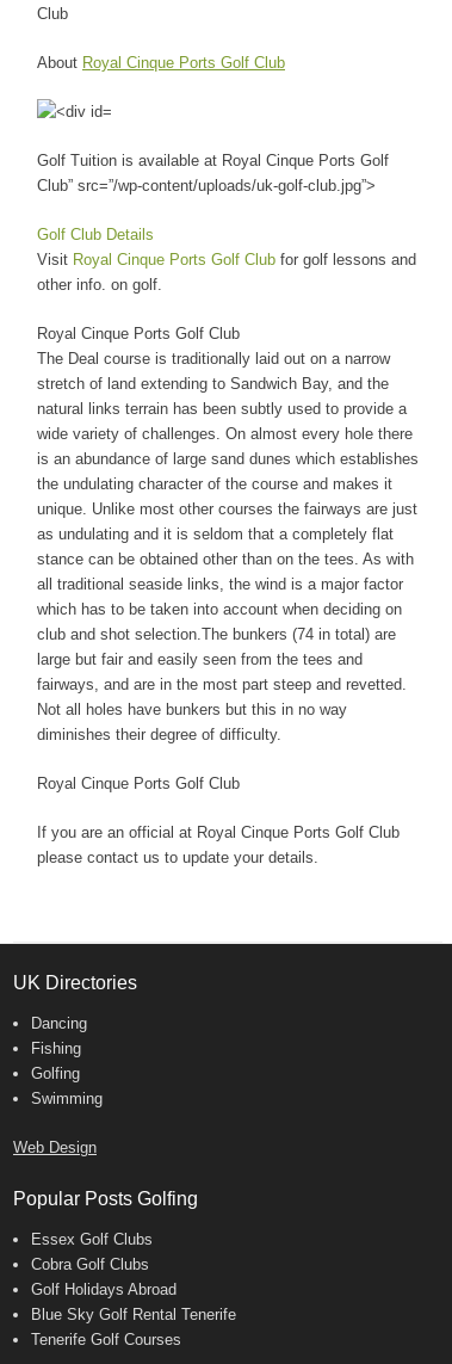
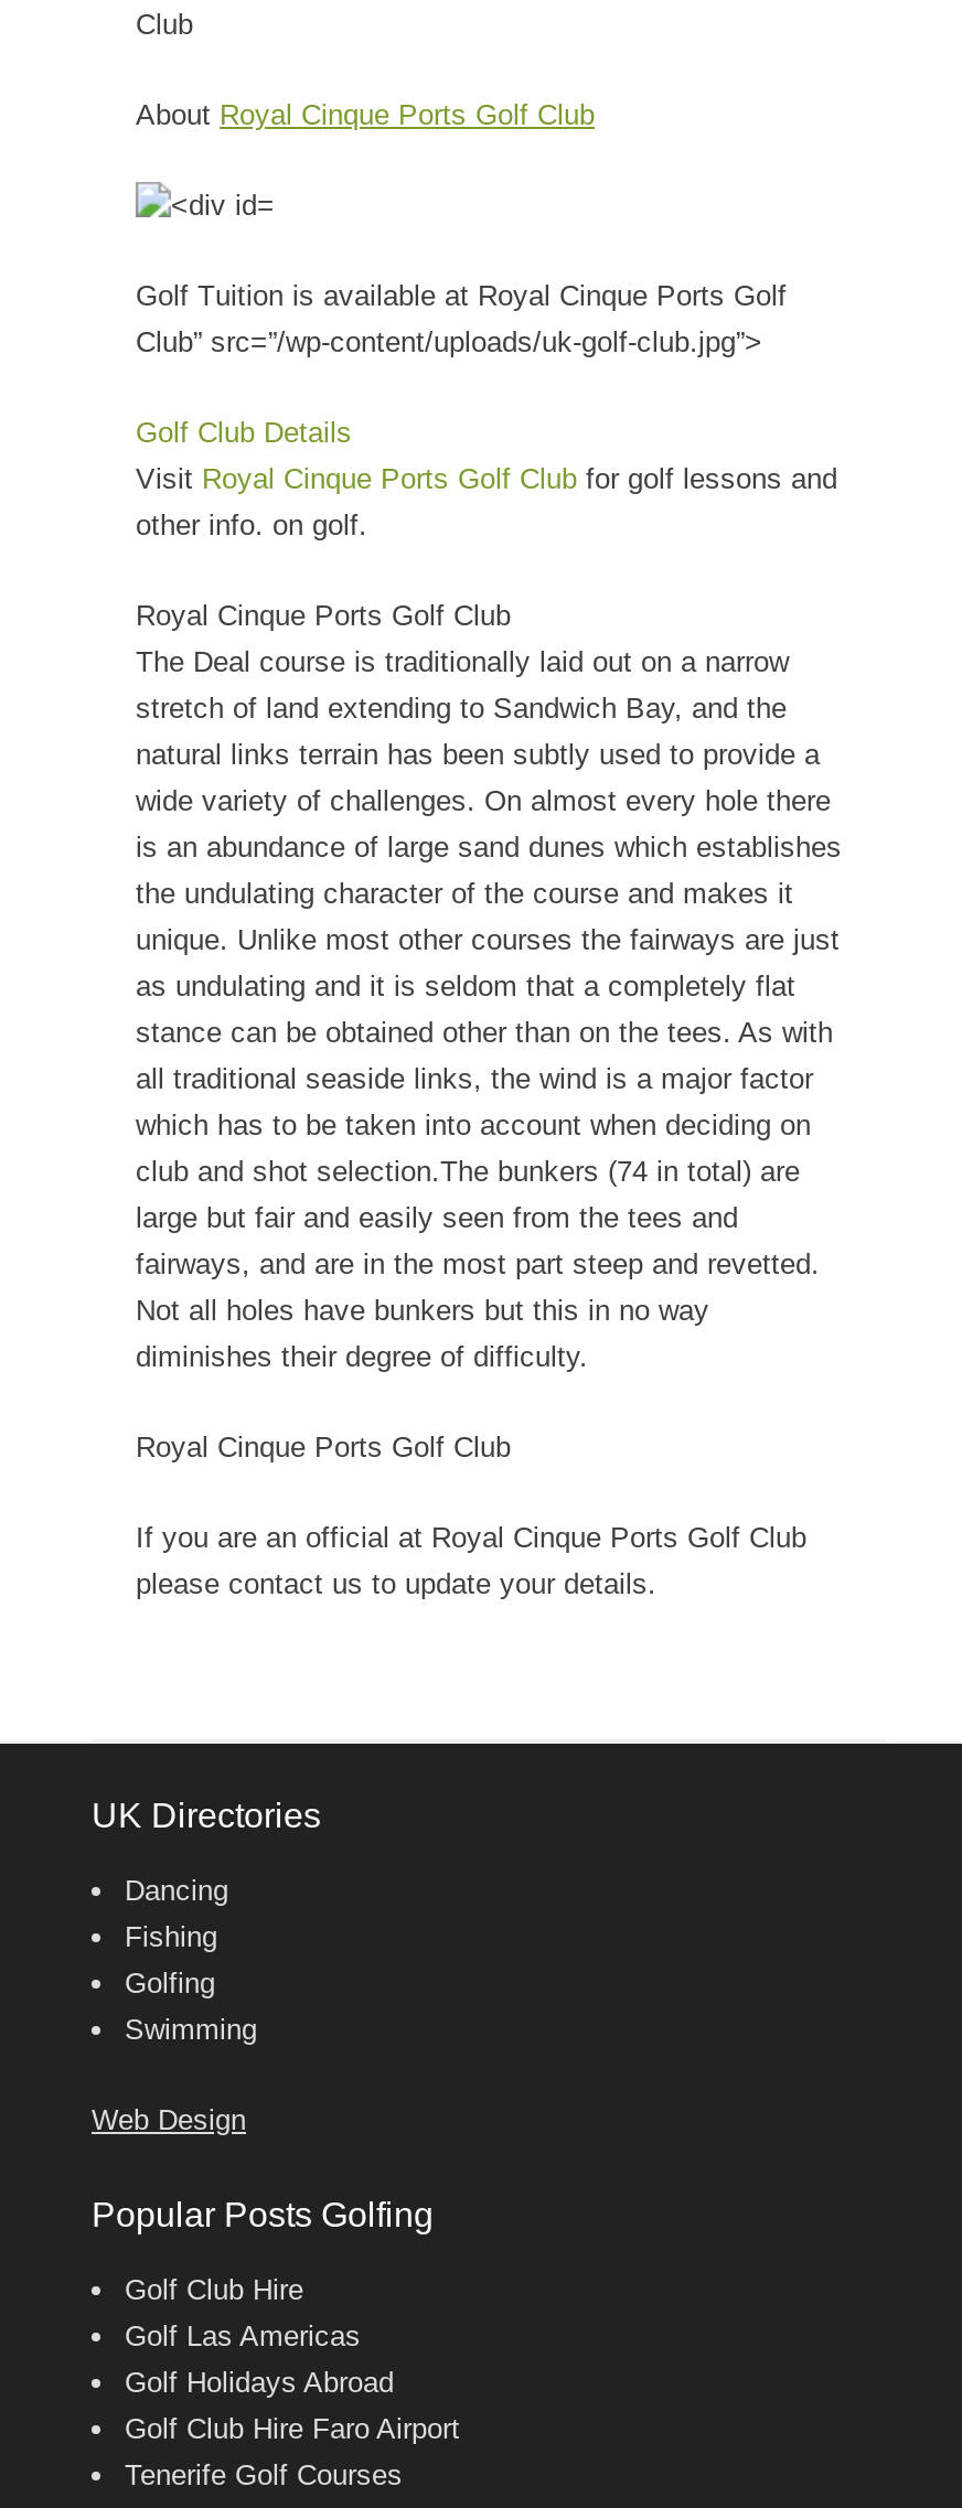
[31,1230,153,1273] Essex Golf Clubs | Cobra Golf Clubs -> [125,2274,361,2353] Golf Club Hire | Golf Las Americas
[31,1305,236,1323] Blue Sky Golf Rental Tenerife -> [125,2413,460,2446] Golf Club Hire Faro Airport

